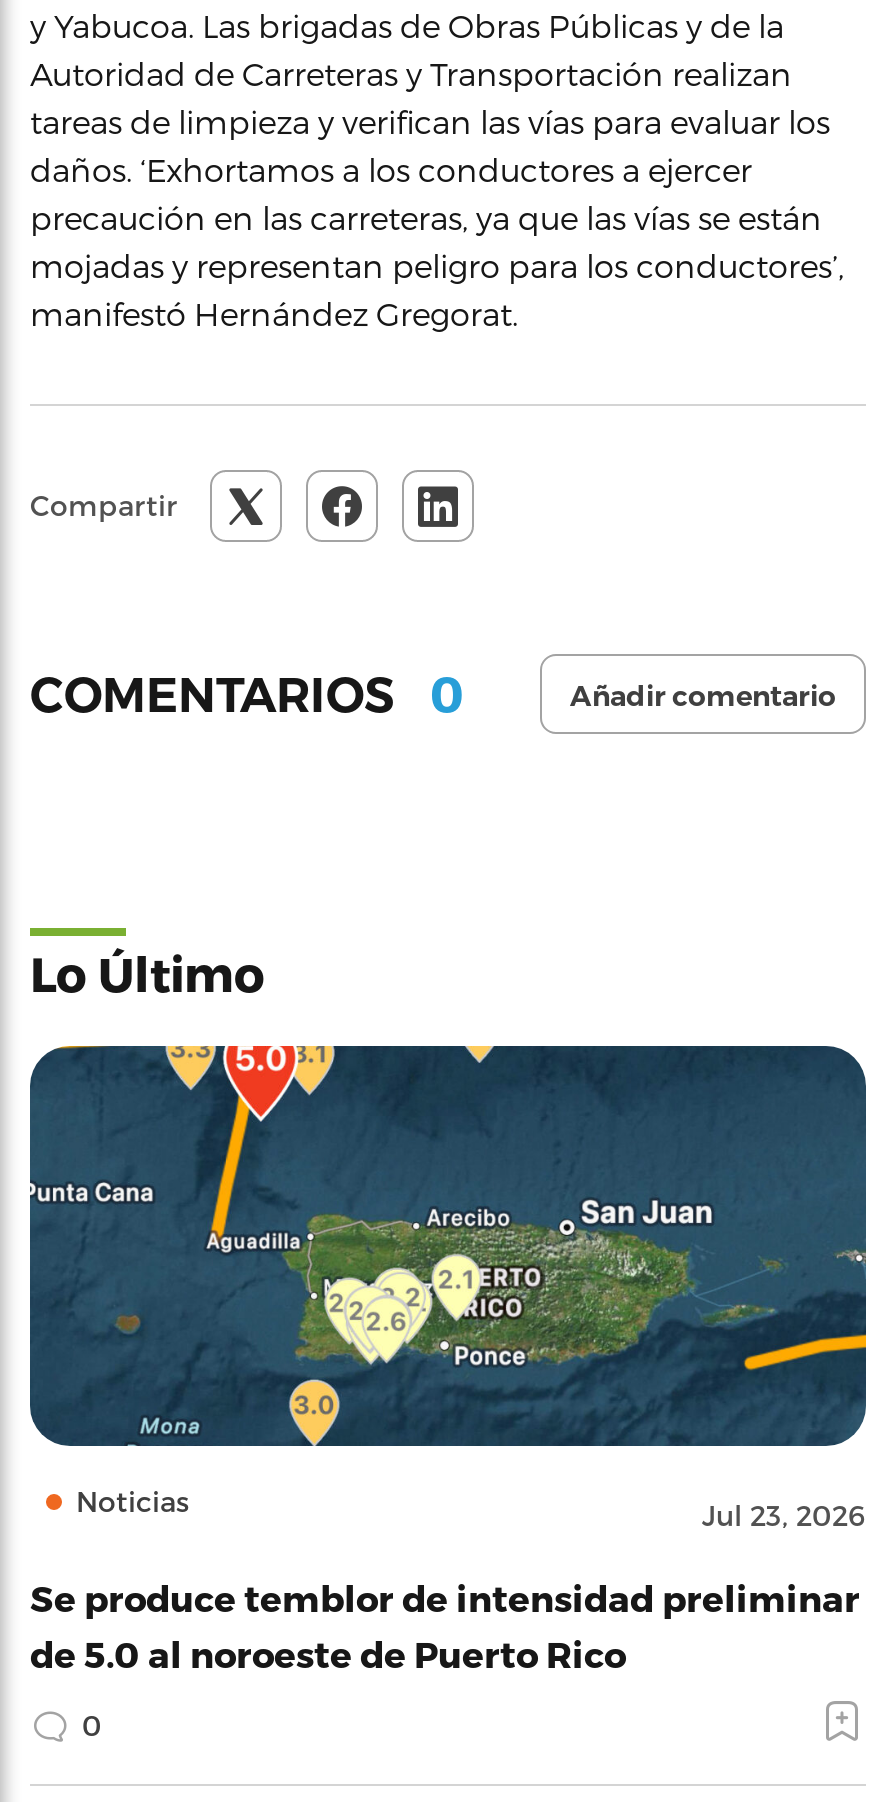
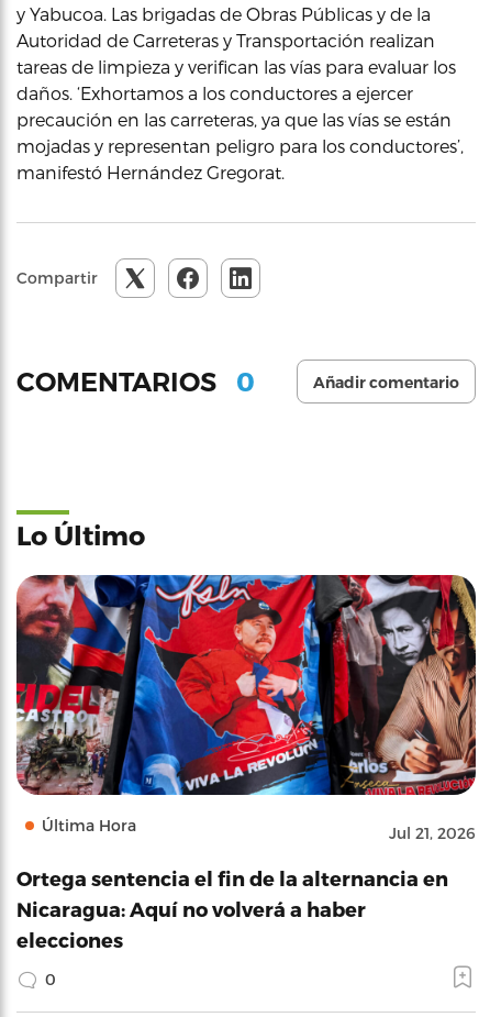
[28,1044,868,1532] [image] | Noticias | Jul 23, 2026 -> [15,574,477,842] [image] | Última Hora | Jul 21, 2026
[30,1576,860,1674] Se produce temblor de intensidad preliminar | de 5.0 al noroeste de Puerto Rico -> [16,866,448,951] Ortega sentencia el fin de la alternancia en | Nicaragua: Aquí no volverá a haber | elecciones

